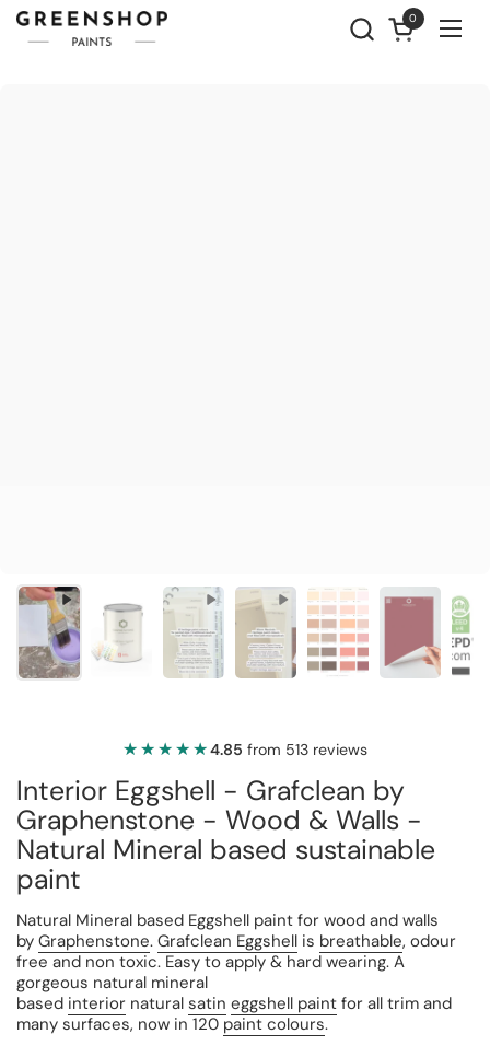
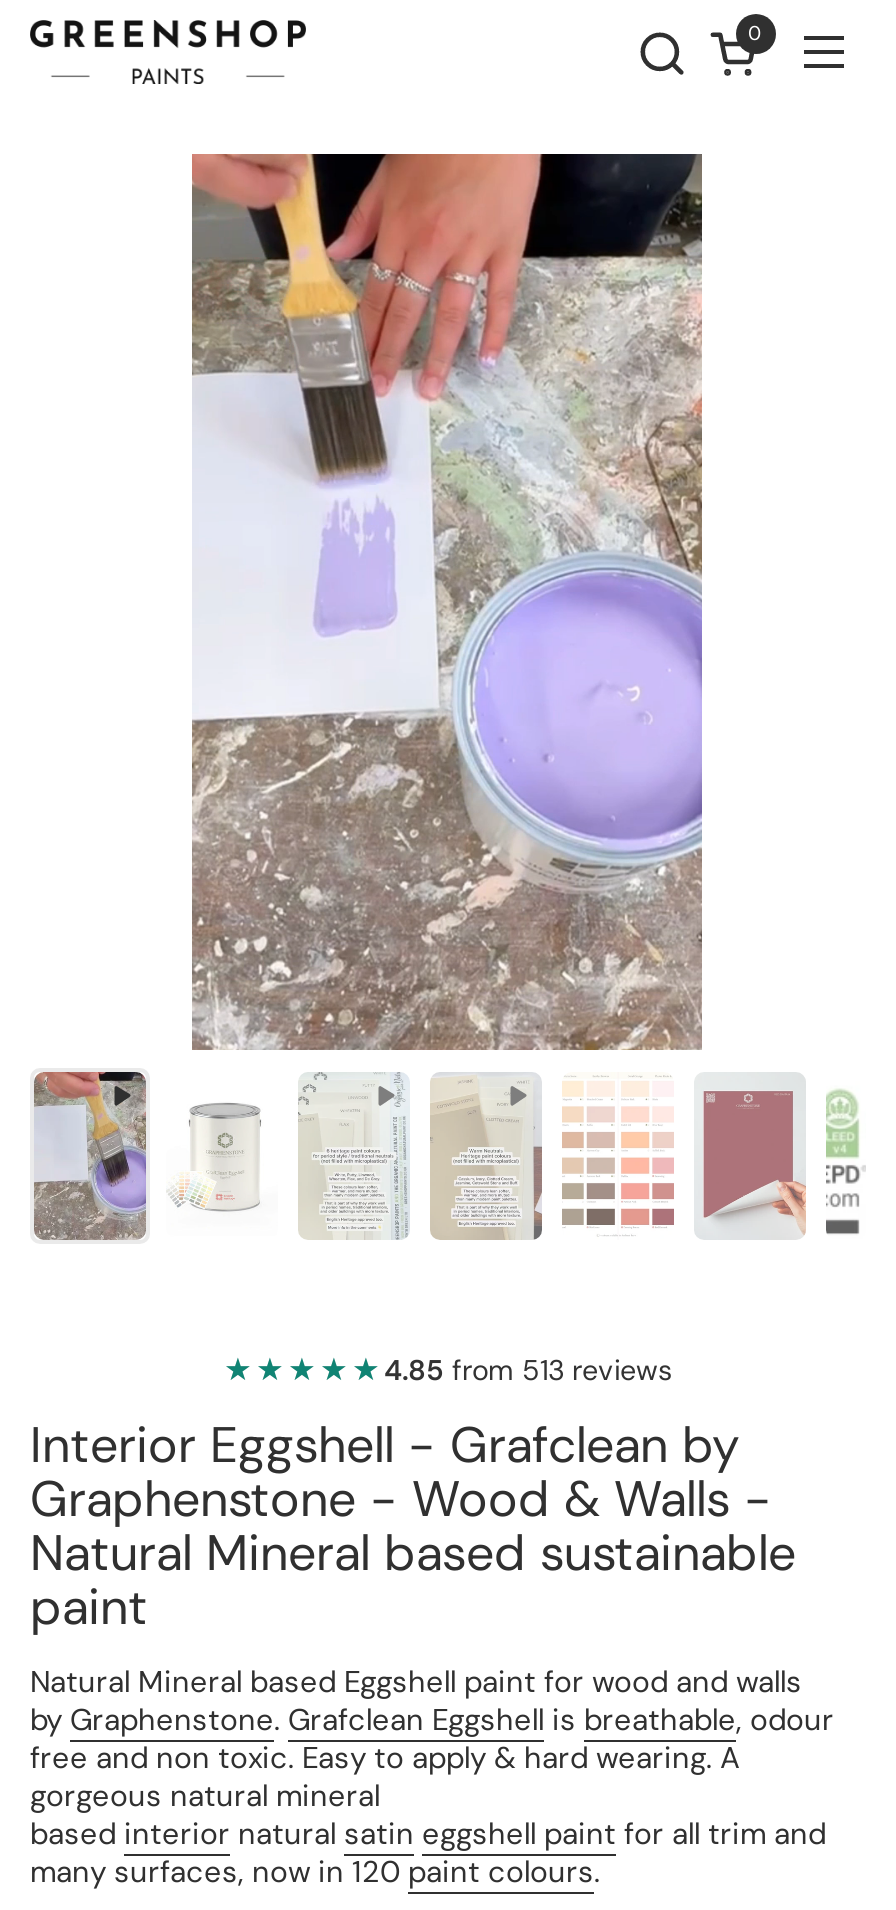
none -> [190,152,704,1052] [image]

